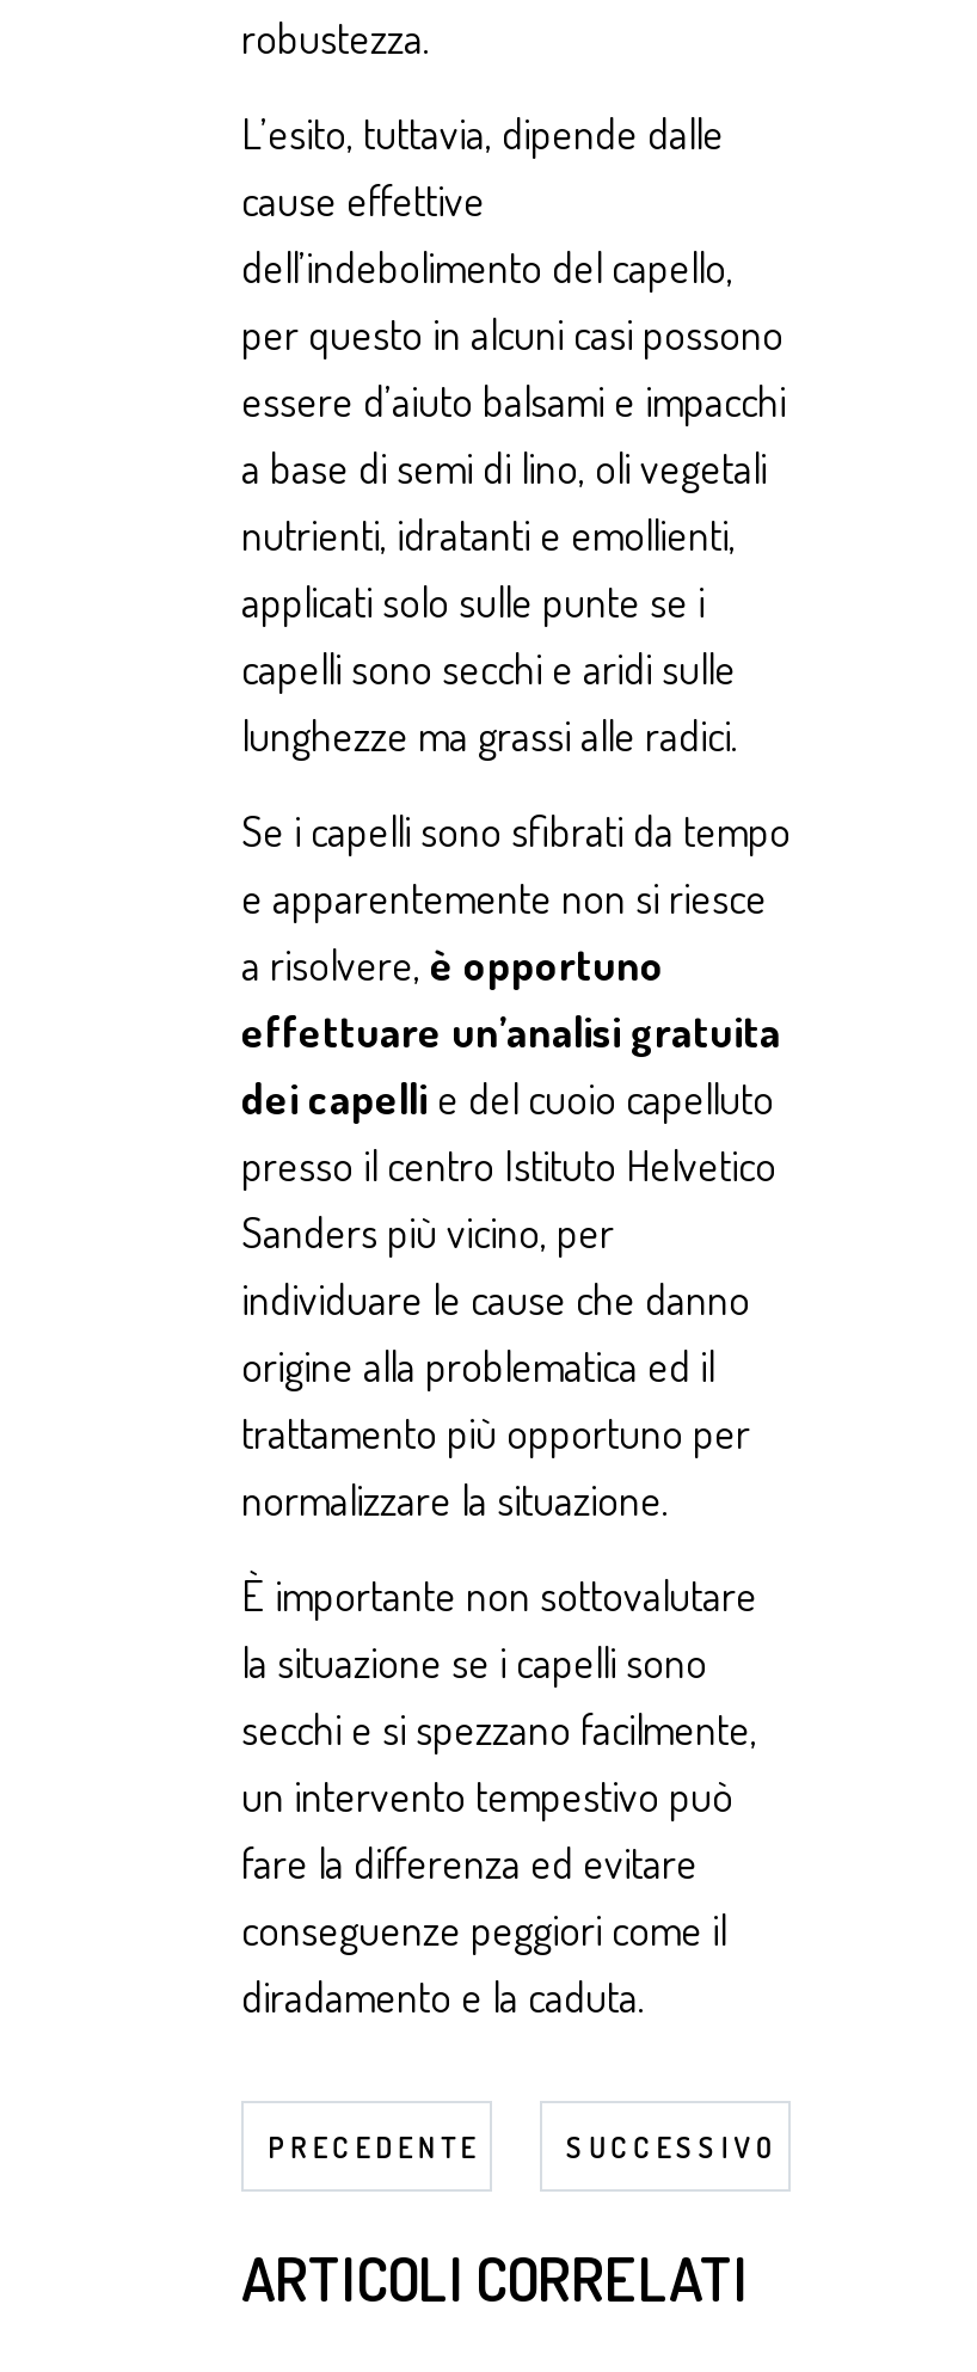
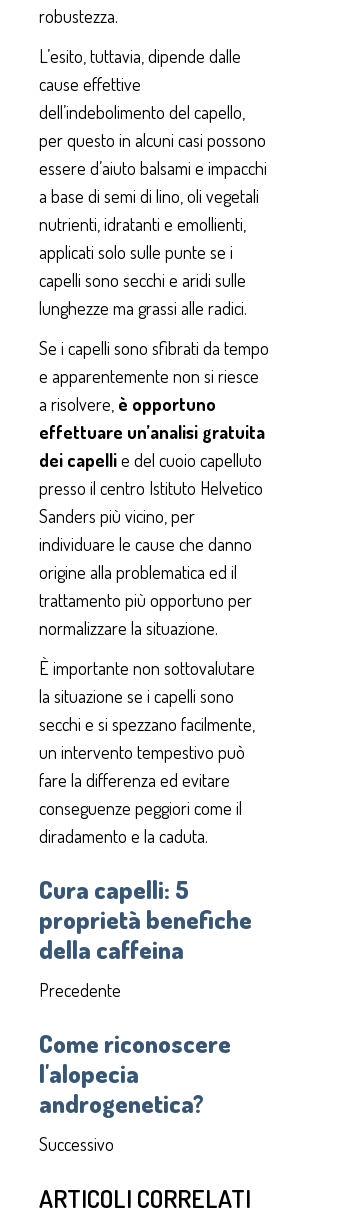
[268,2130,779,2165] PRECEDENTE | SUCCESSIVO -> [39,873,252,1155] Cura capelli: 5 | proprietà benefiche | della caffeina | Precedente | Come riconoscere | l'alopecia | androgenetica? | Successivo

